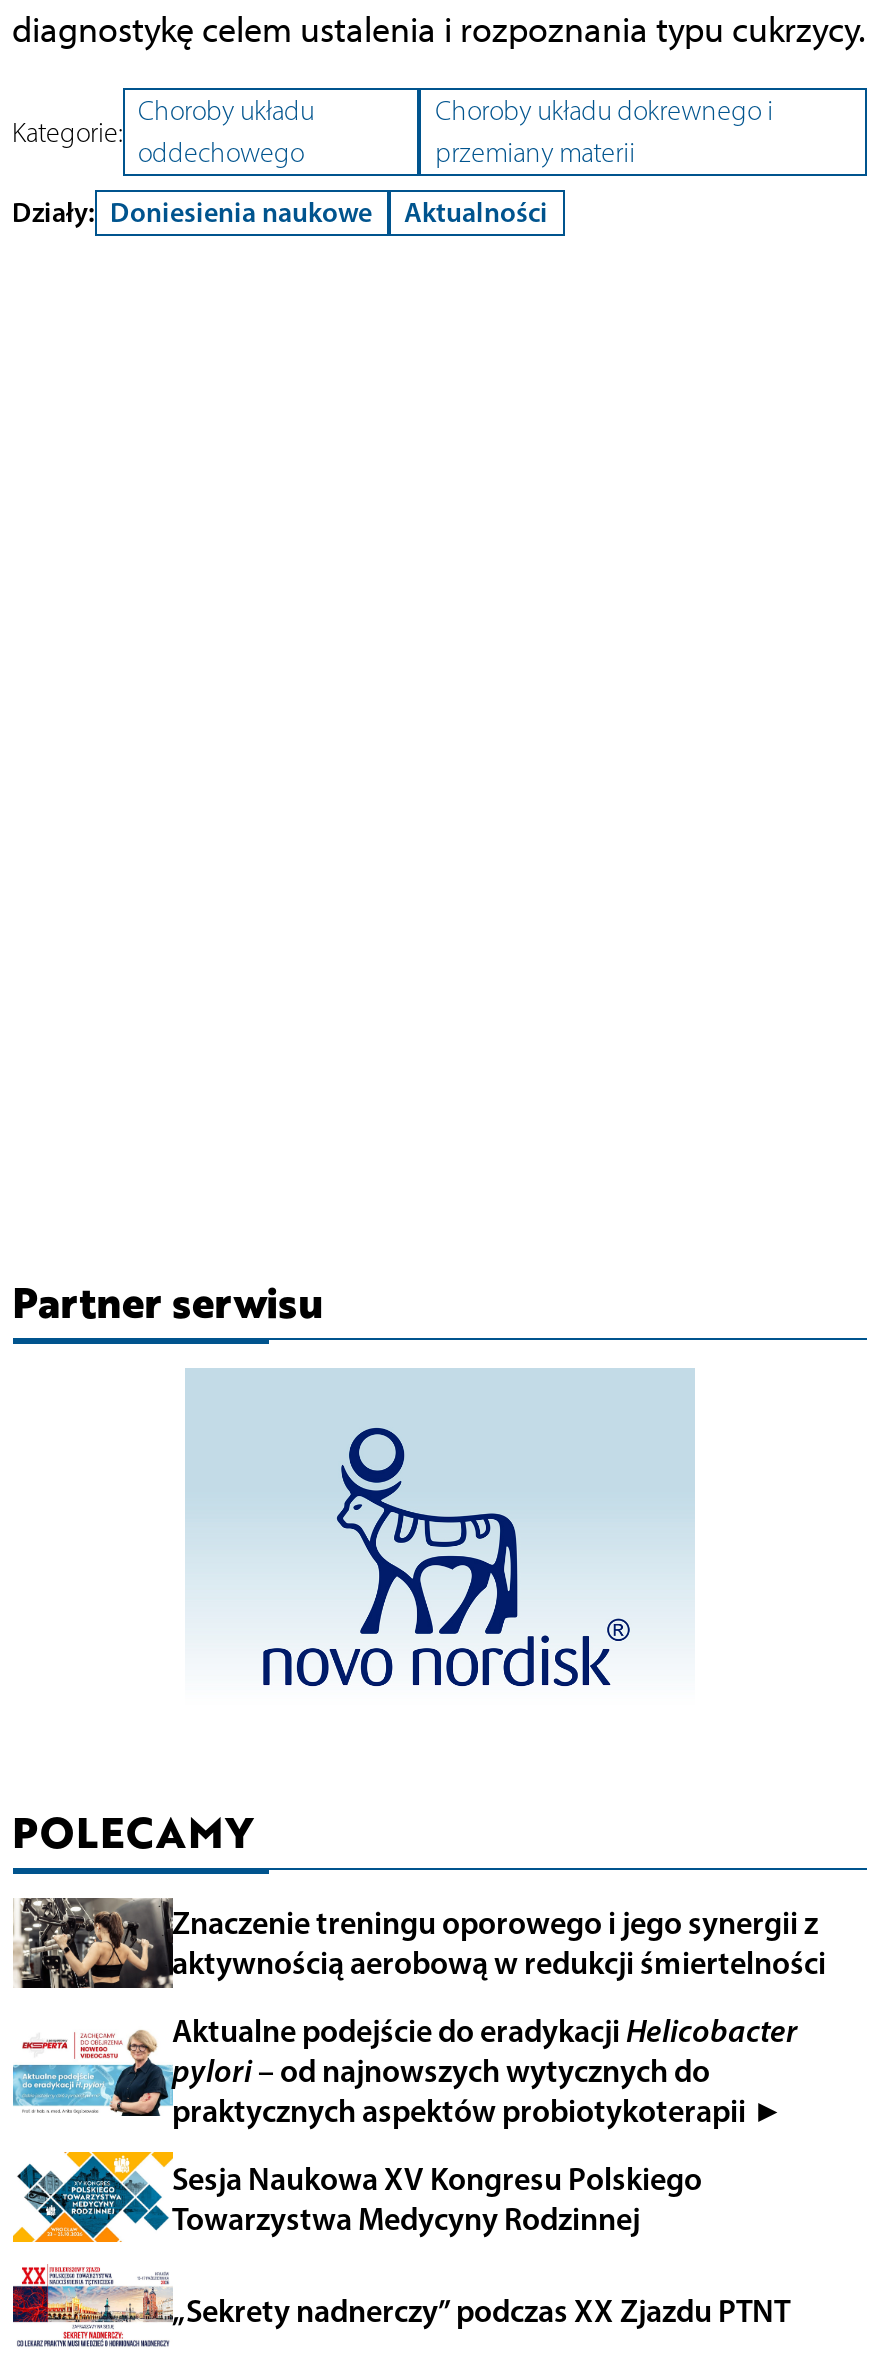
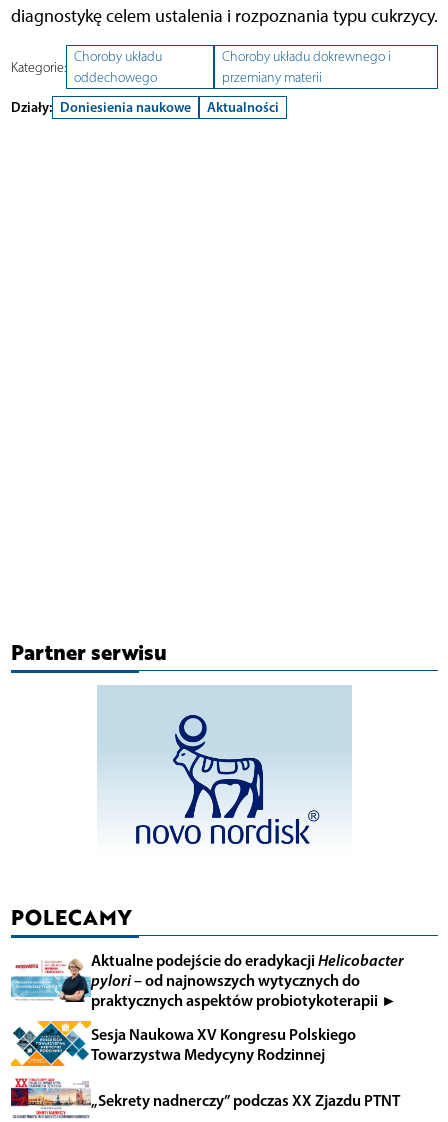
[13,1896,826,1990] [image] | Znaczenie treningu oporowego i jego synergii z | aktywnością aerobową w redukcji śmiertelności -> none

